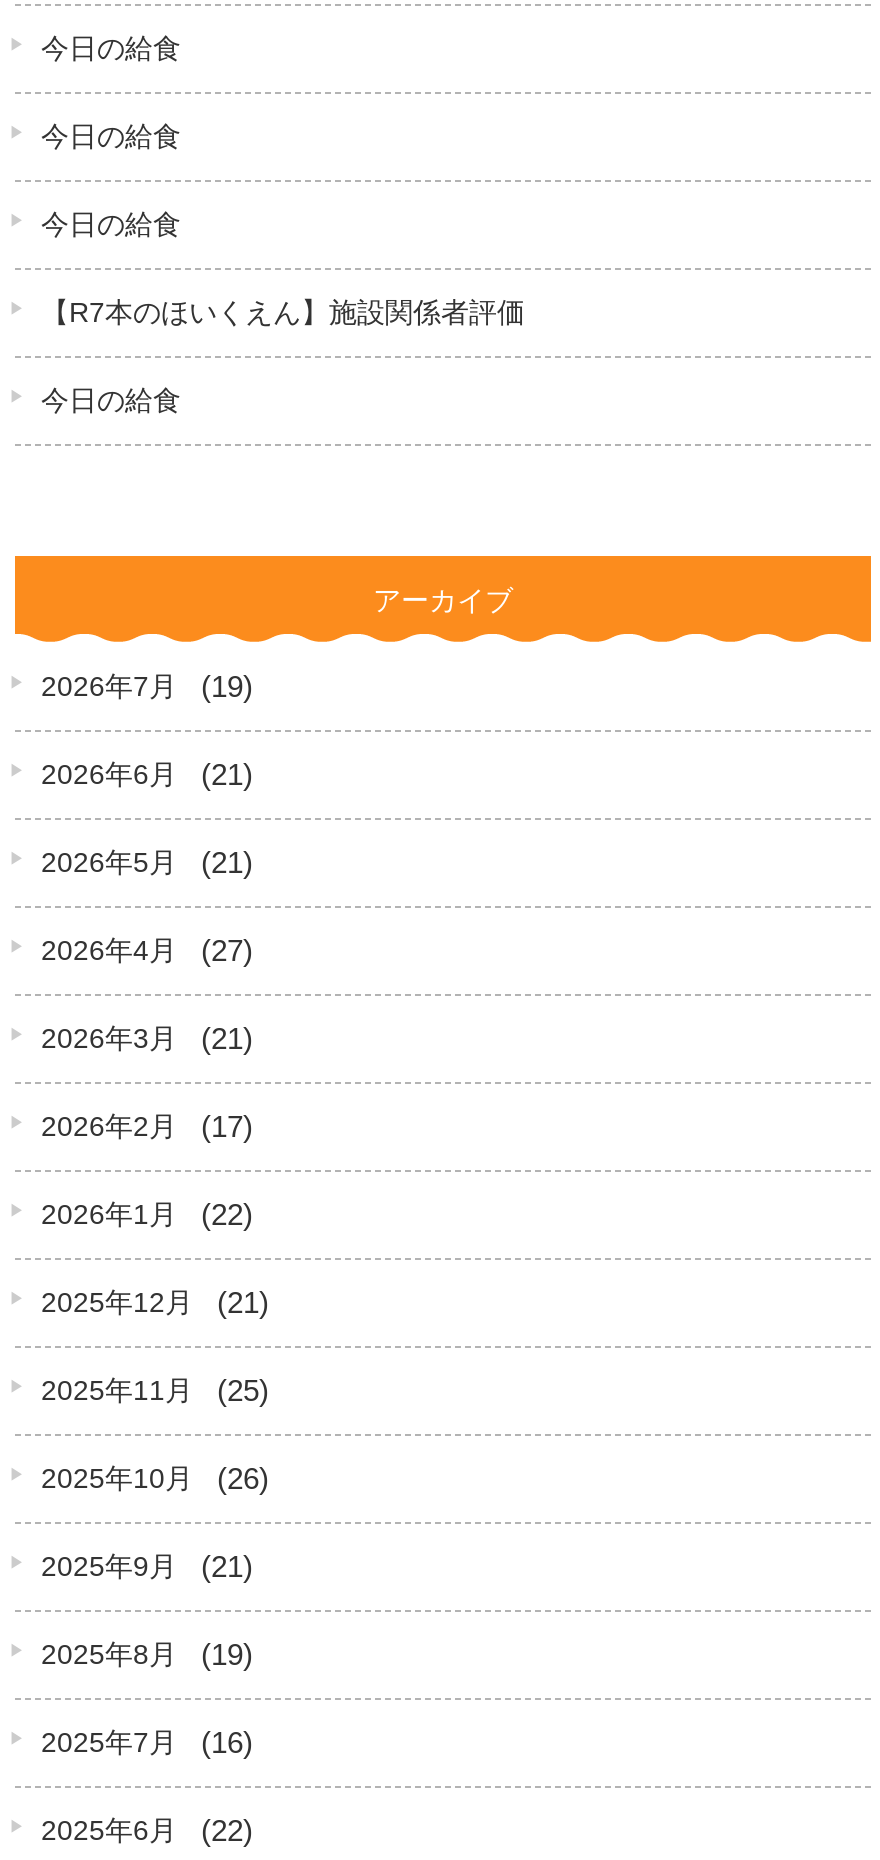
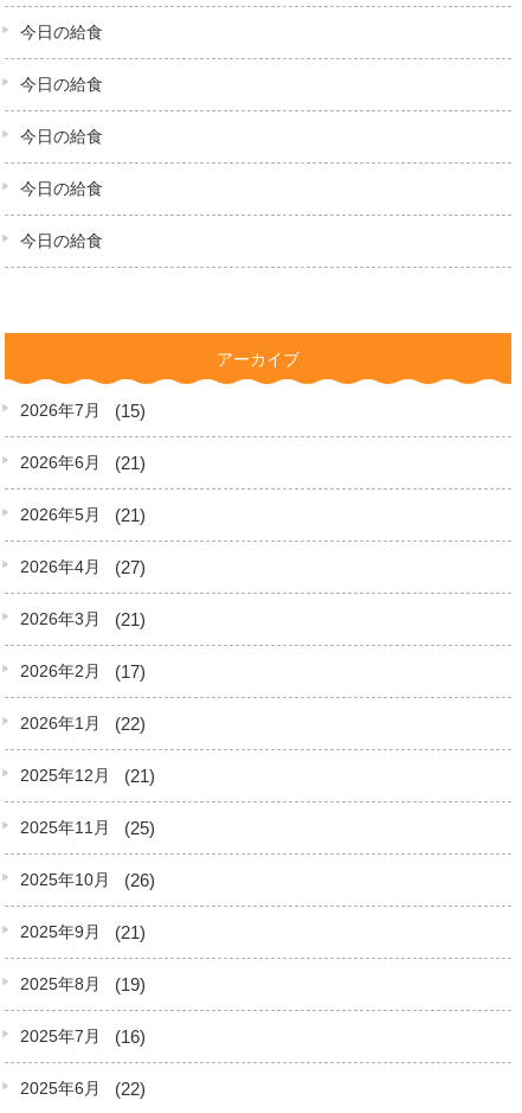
[41,296,525,328] 【R7本のほいくえん】施設関係者評価 -> [20,179,103,198] 今日の給食
[41,668,253,702] 2026年7月 (19) -> [20,399,146,420] 2026年7月 (15)

